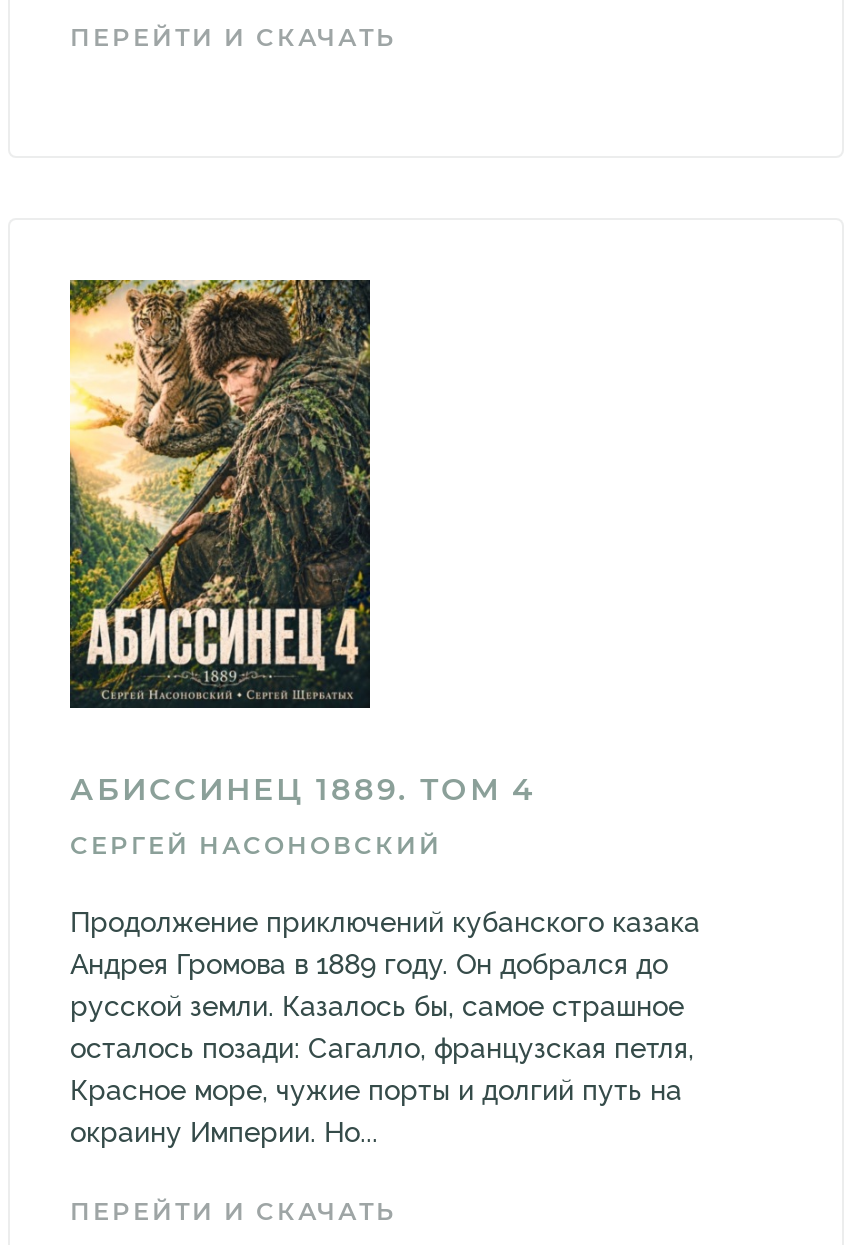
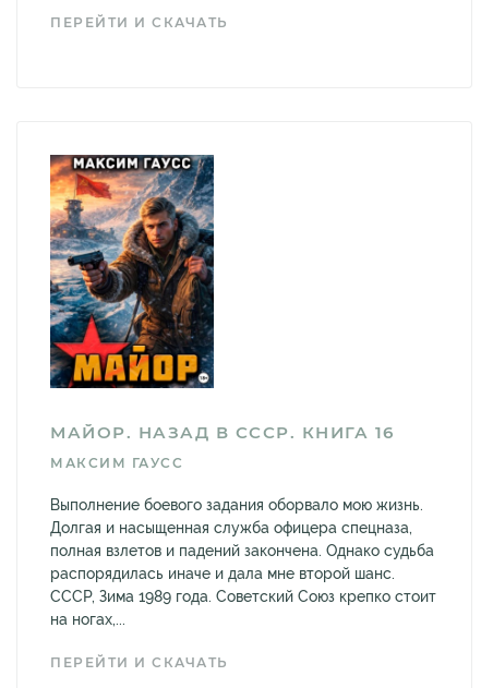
[68,278,535,808] [image] | АБИССИНЕЦ 1889. ТОМ 4 -> [49,154,394,443] [image] | МАЙОР. НАЗАД В СССР. КНИГА 16
[70,830,442,860] СЕРГЕЙ НАСОНОВСКИЙ -> [50,455,183,471] МАКСИМ ГАУСС
[70,906,700,1148] Продолжение приключений кубанского казака | Андрея Громова в 1889 году. Он добрался до | русской земли. Казалось бы, самое страшное | осталось позади: Сагалло, французская петля, | Красное море, чужие порты и долгий путь на | окраину Империи. Но... -> [50,496,436,628] Выполнение боевого задания оборвало мою жизнь. | Долгая и насыщенная служба офицера спецназа, | полная взлетов и падений закончена. Однако судьба | распорядилась иначе и дала мне второй шанс. | СССР, Зима 1989 года. Советский Союз крепко стоит | на ногах,...

